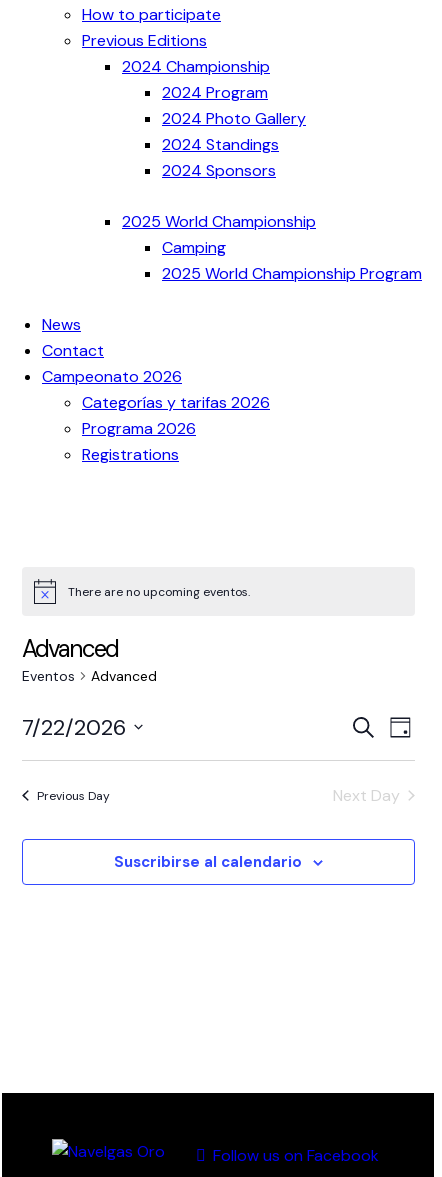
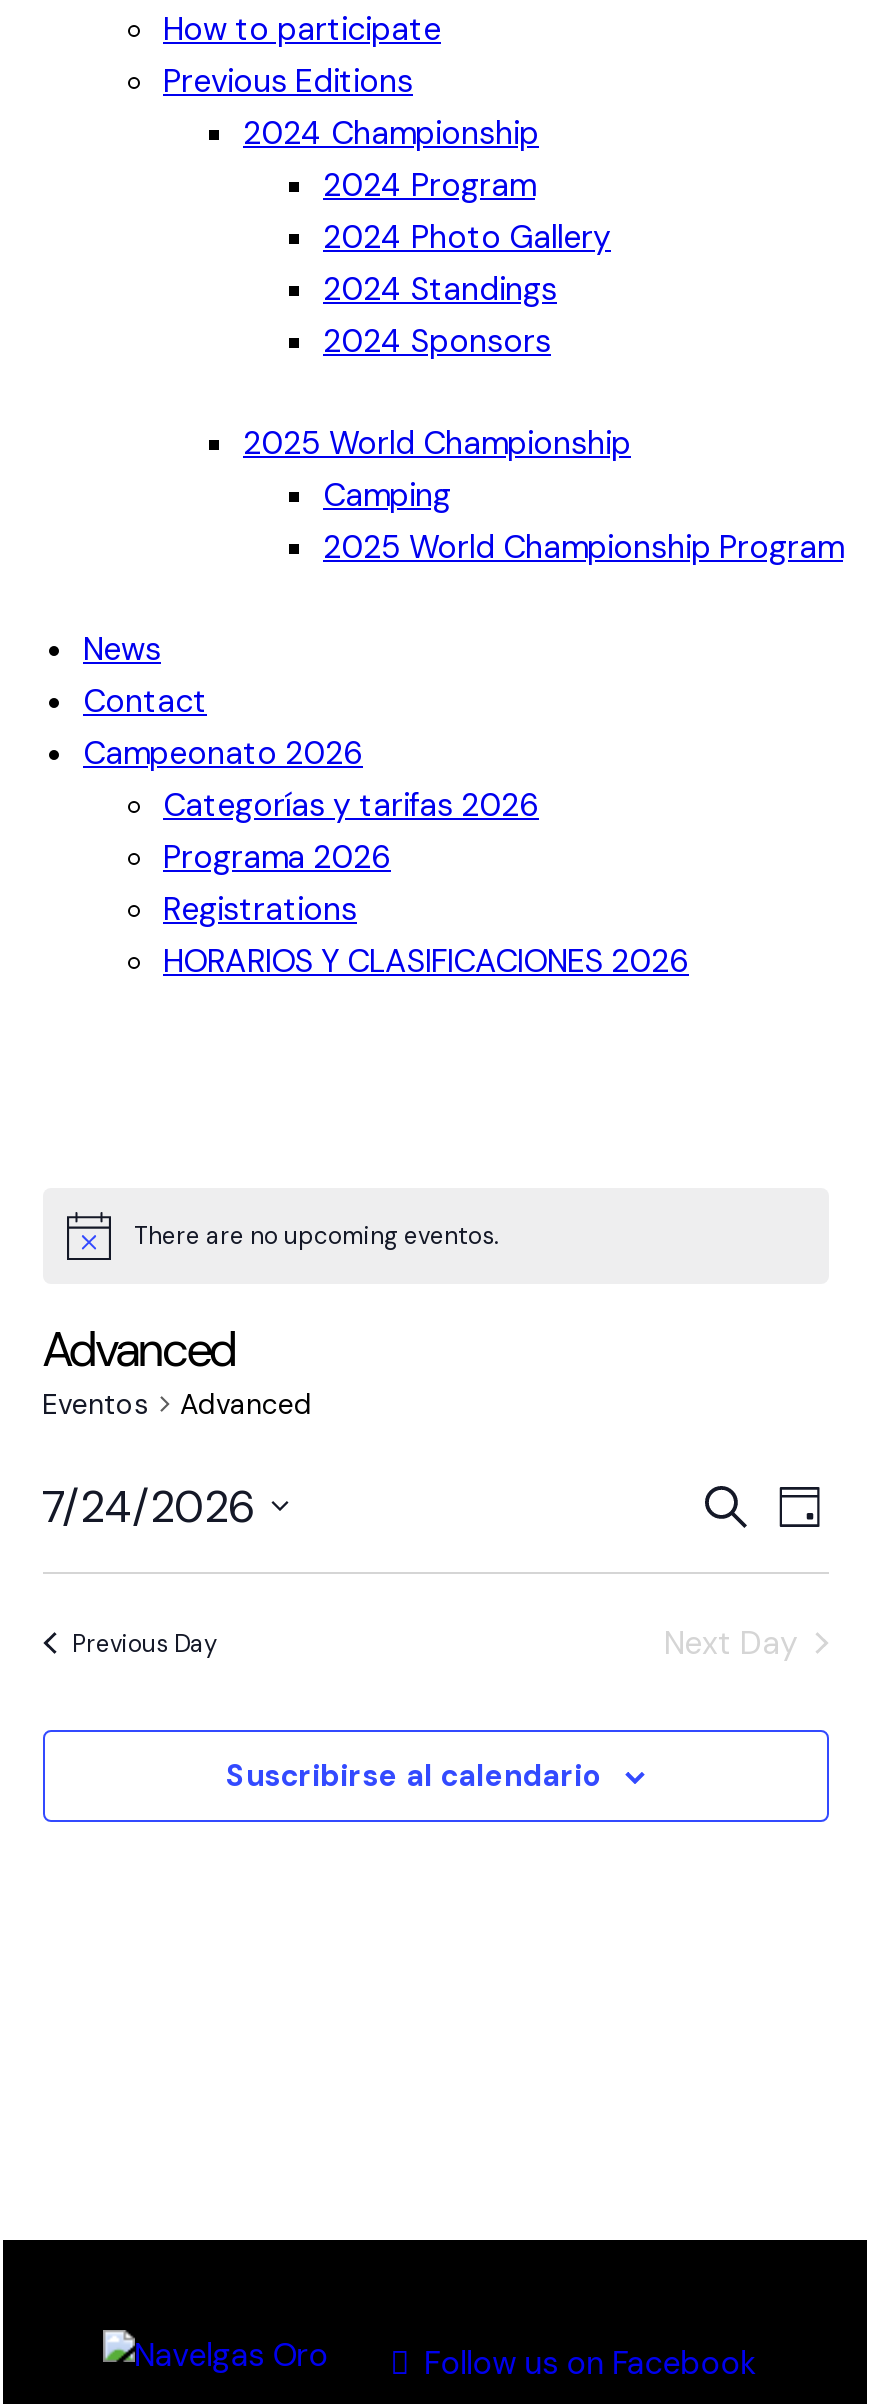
none -> [163,941,689,983] HORARIOS Y CLASIFICACIONES 2026
[21,713,125,742] 7/22/2026 -> [42,1477,254,1535] 7/24/2026

